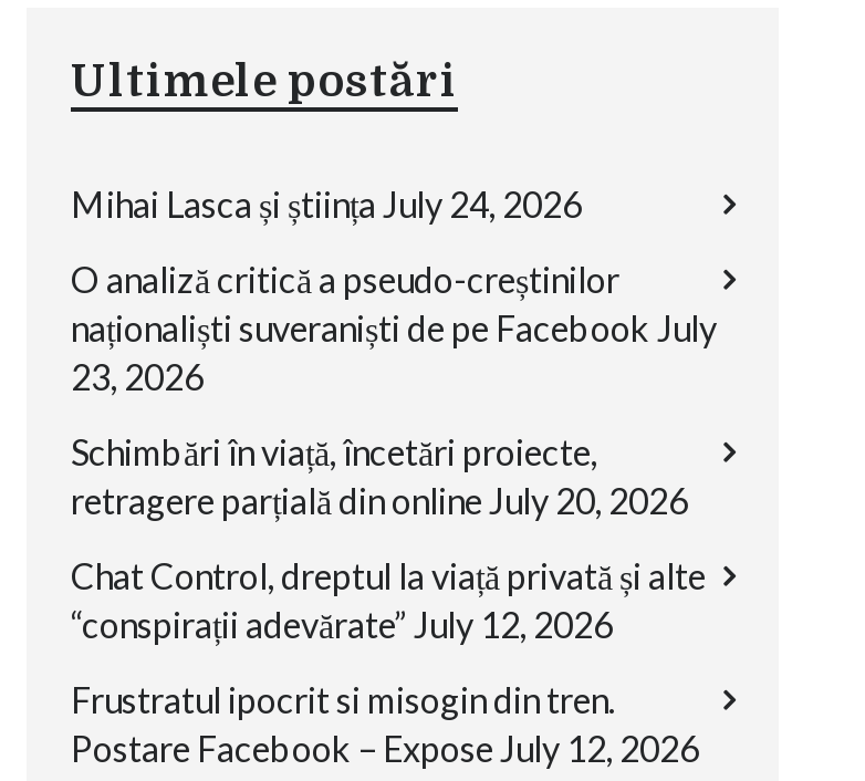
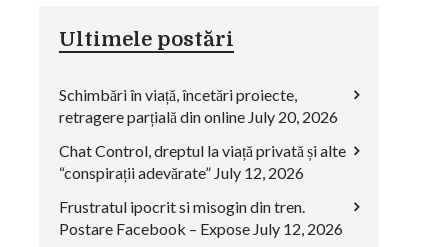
[71,182,717,397] Mihai Lasca și știința July 24, 2026 | O analiză critică a pseudo-creștinilor | naționaliști suveraniști de pe Facebook July | 23, 2026 -> none

